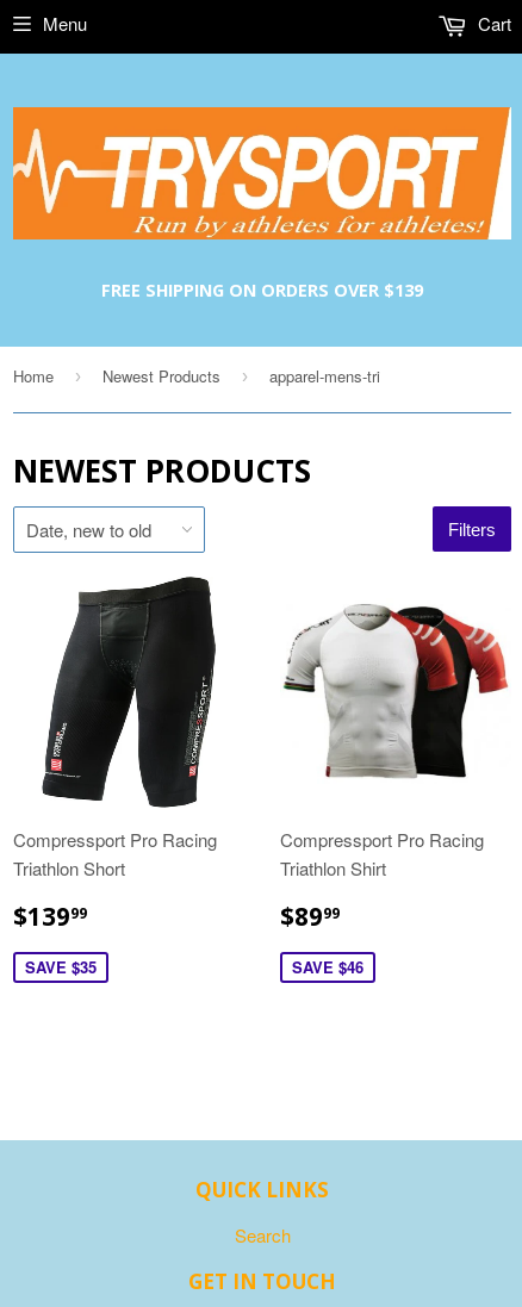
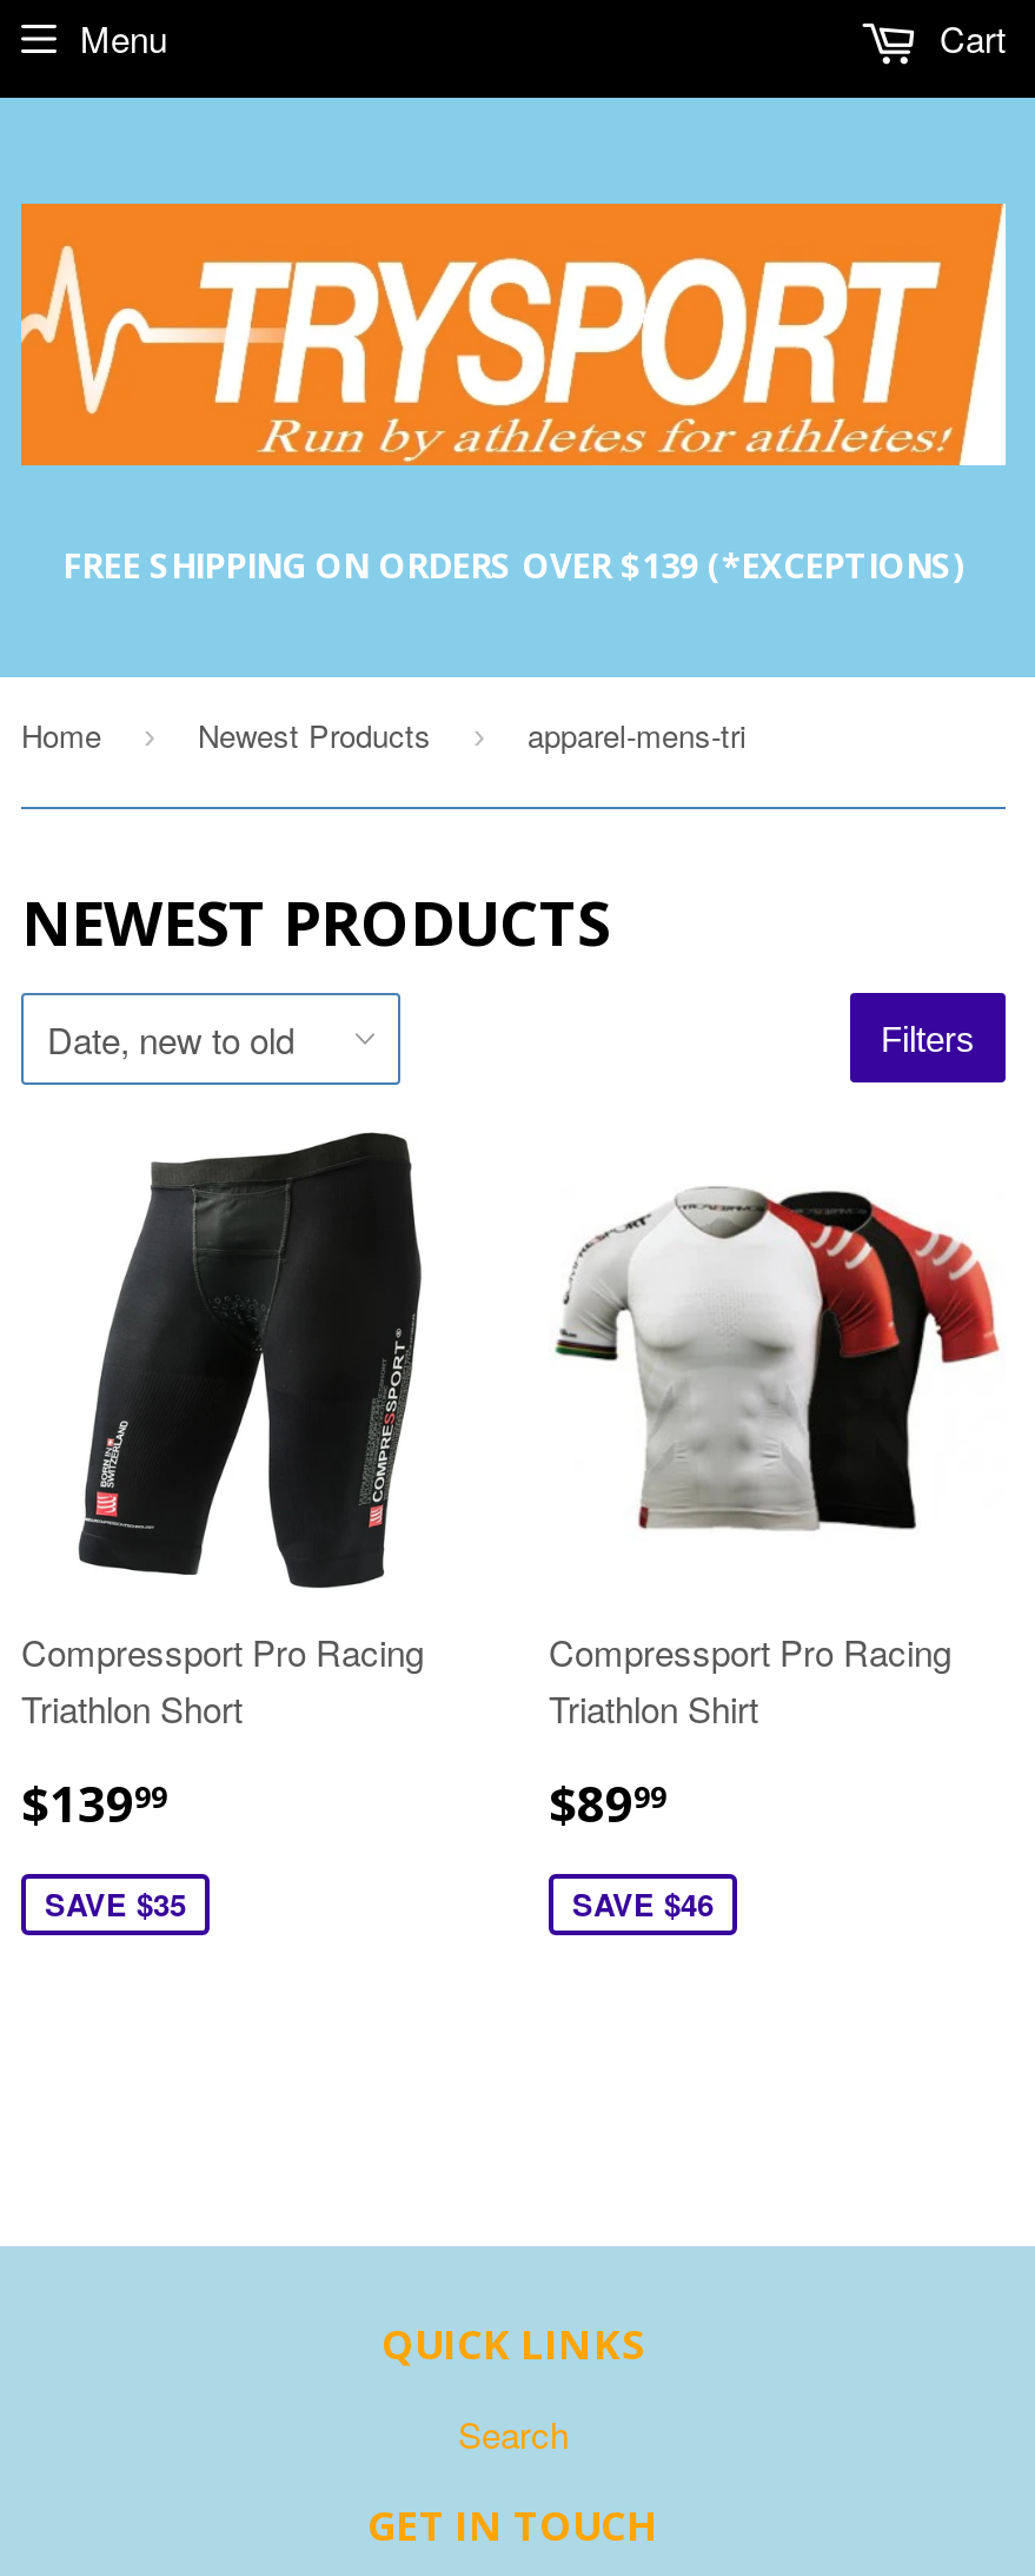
[101,278,423,301] FREE SHIPPING ON ORDERS OVER $139 -> [62,542,964,587] FREE SHIPPING ON ORDERS OVER $139 (*EXCEPTIONS)

